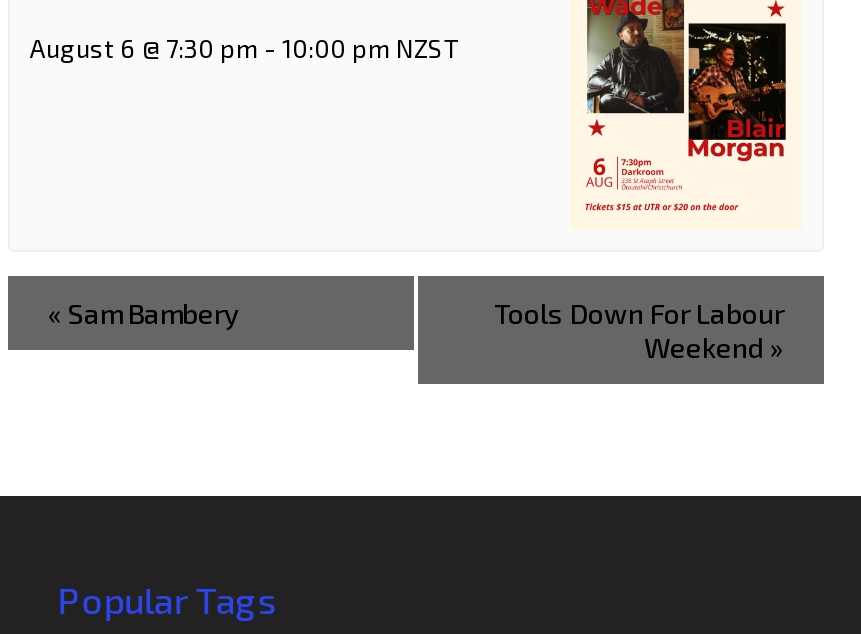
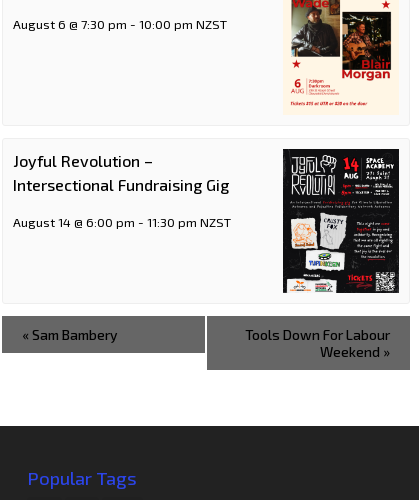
none -> [13,151,231,230] Joyful Revolution – | Intersectional Fundraising Gig | August 14 @ 6:00 pm - 11:30 pm NZST
none -> [282,138,400,294] [image]

